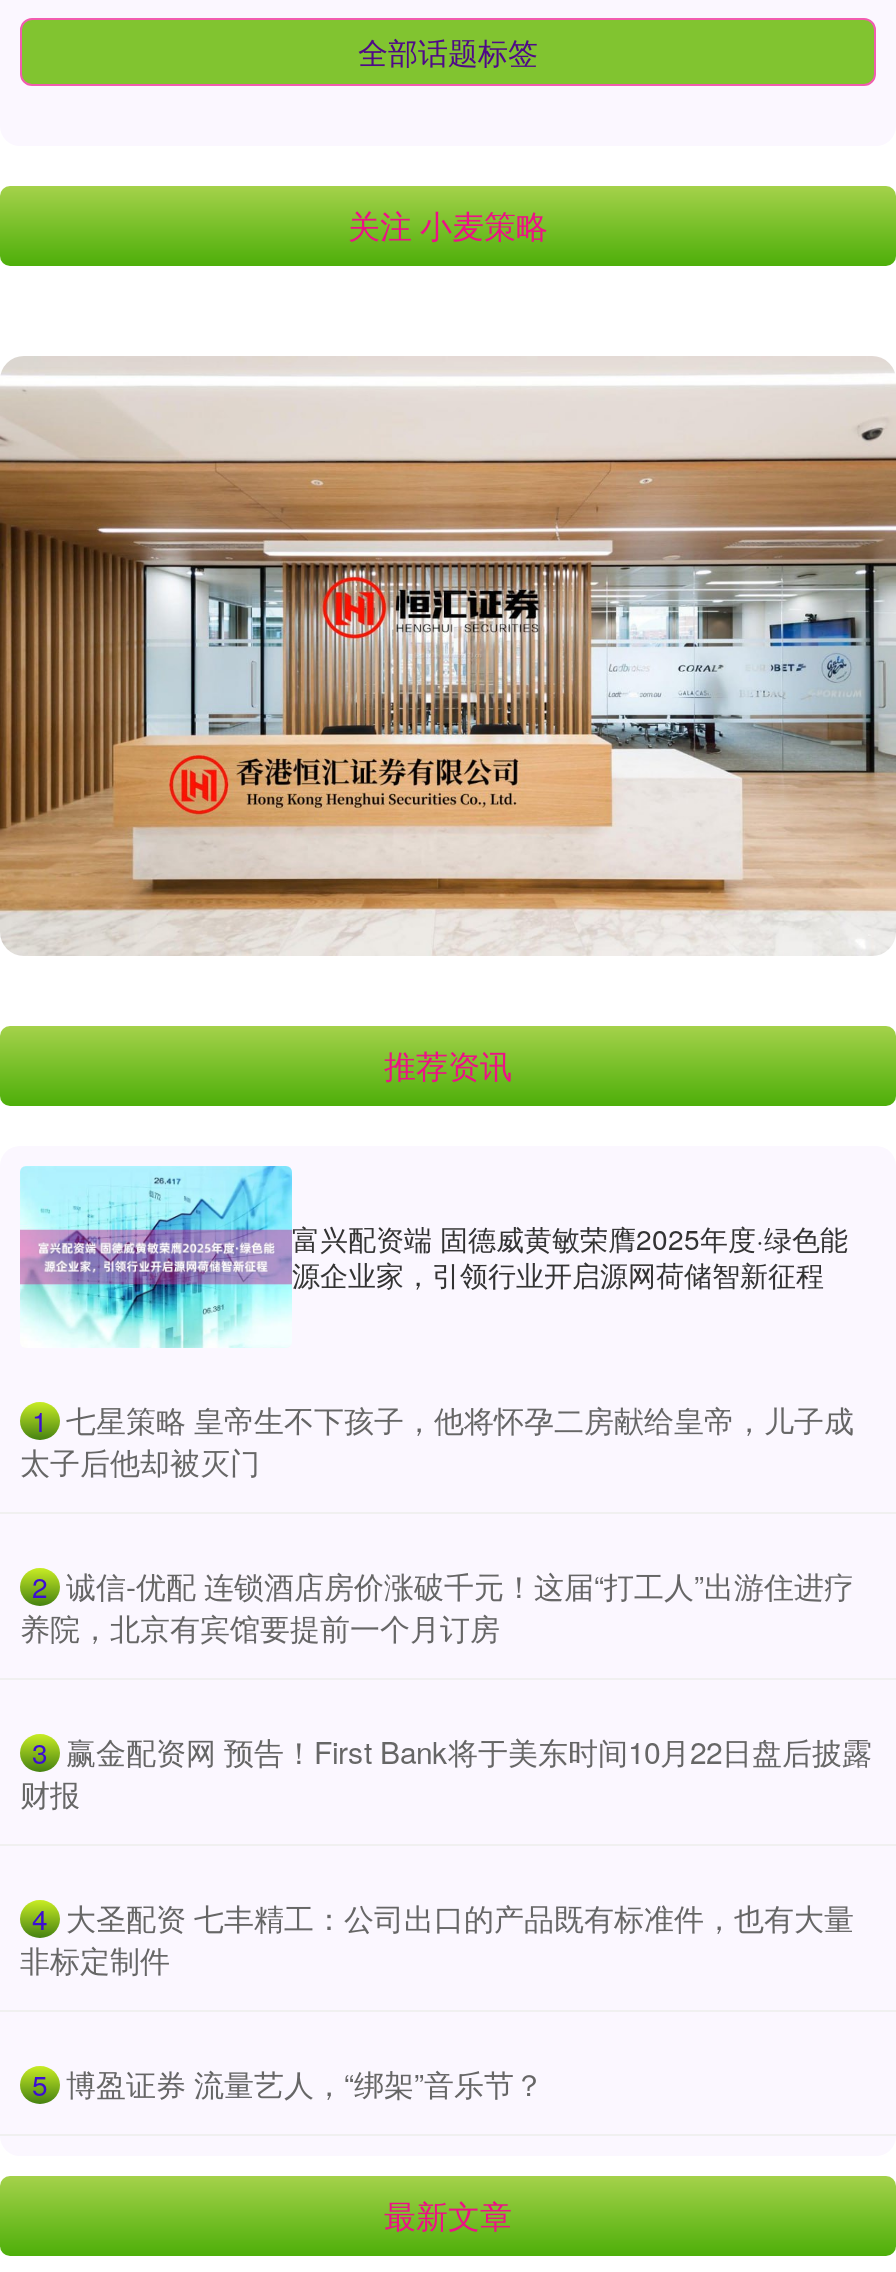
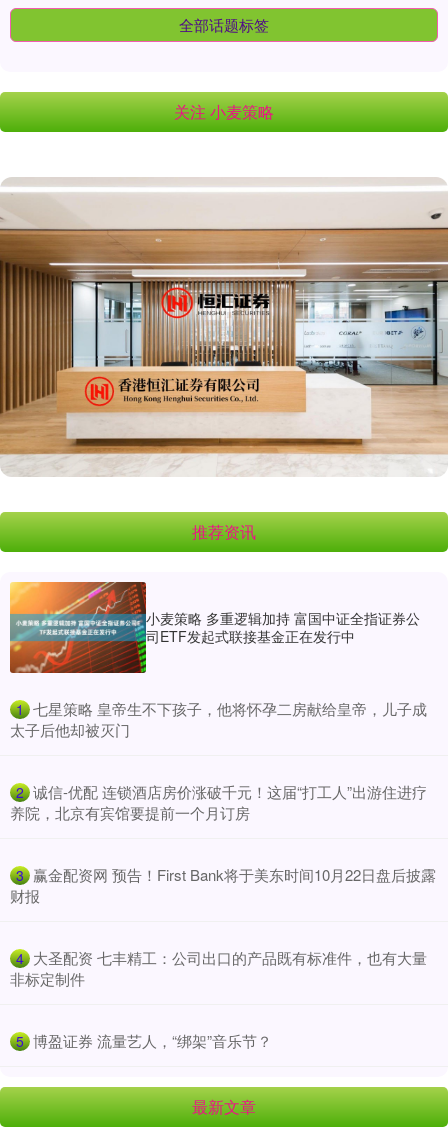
[20,1164,848,1348] [image] | 富兴配资端 固德威黄敏荣膺2025年度·绿色能 | 源企业家，引领行业开启源网荷储智新征程 -> [9,581,420,674] [image] | 小麦策略 多重逻辑加持 富国中证全指证券公 | 司ETF发起式联接基金正在发行中

